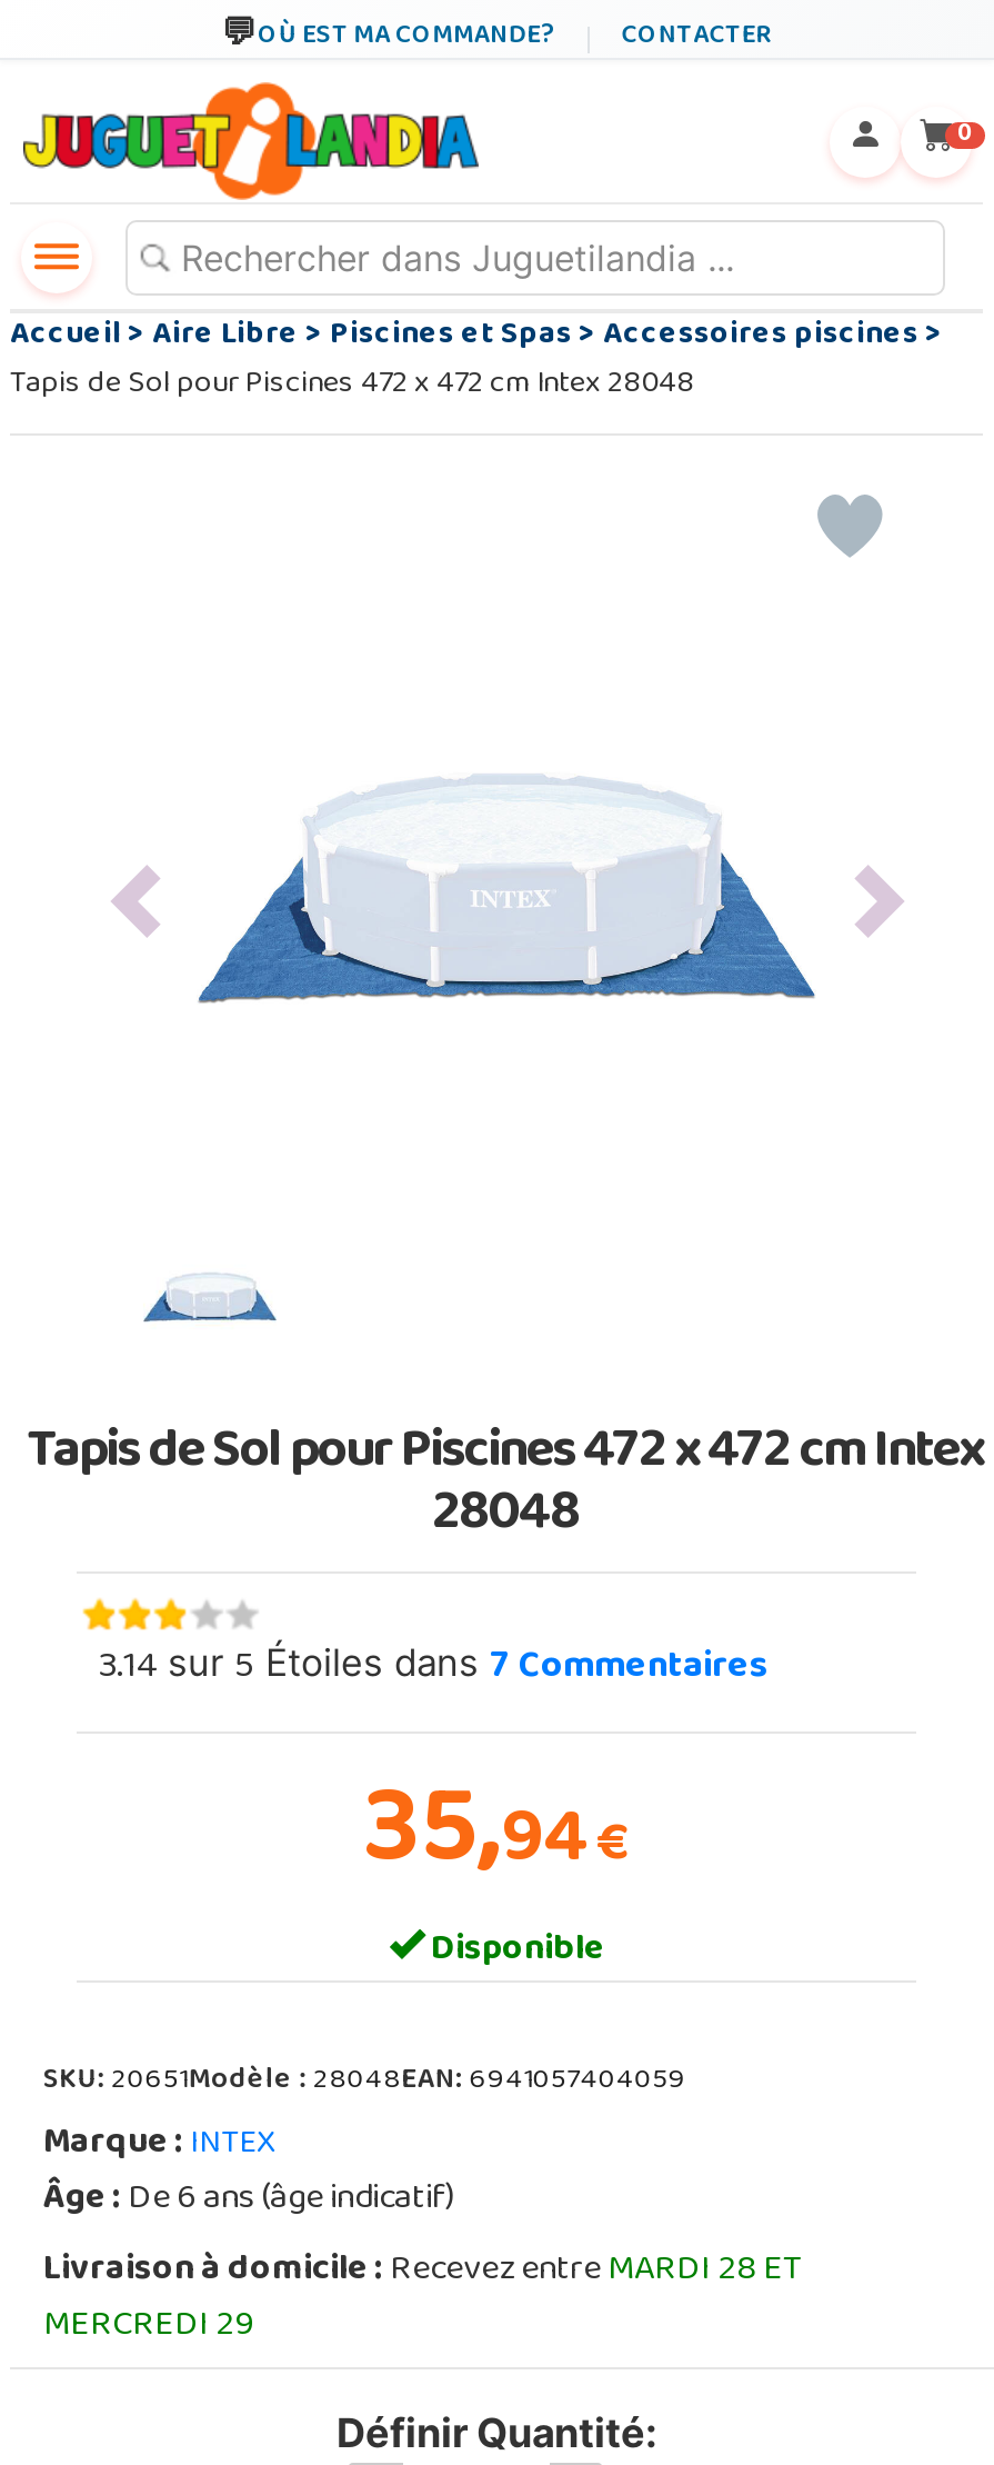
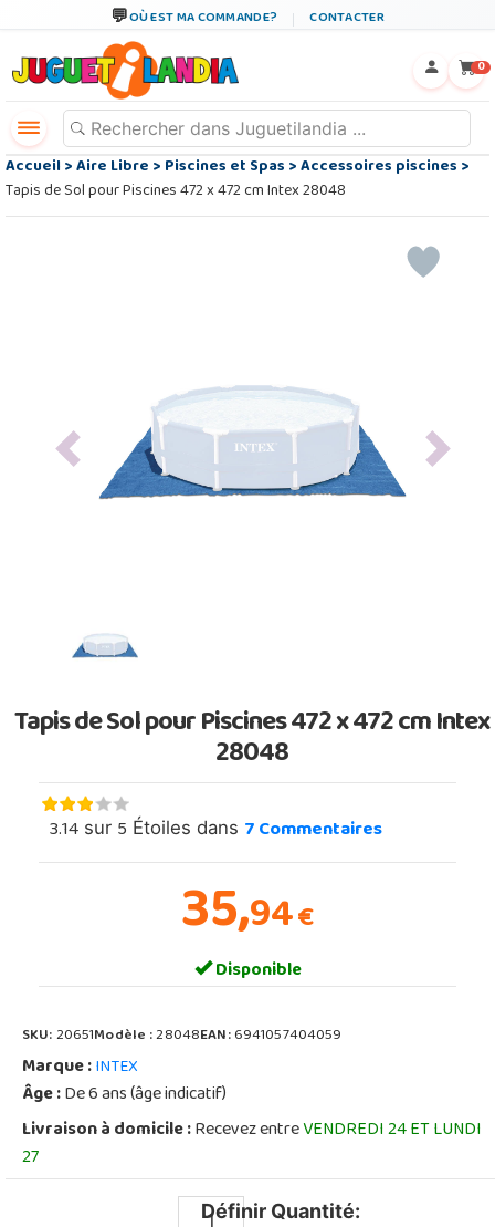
[43,2236,803,2363] Livraison à domicile : Recevez entreMARDI 28 ET | MERCREDI 29 -> [22,1113,482,1176] Livraison à domicile : Recevez entreVENDREDI 24 ET LUNDI | 27

